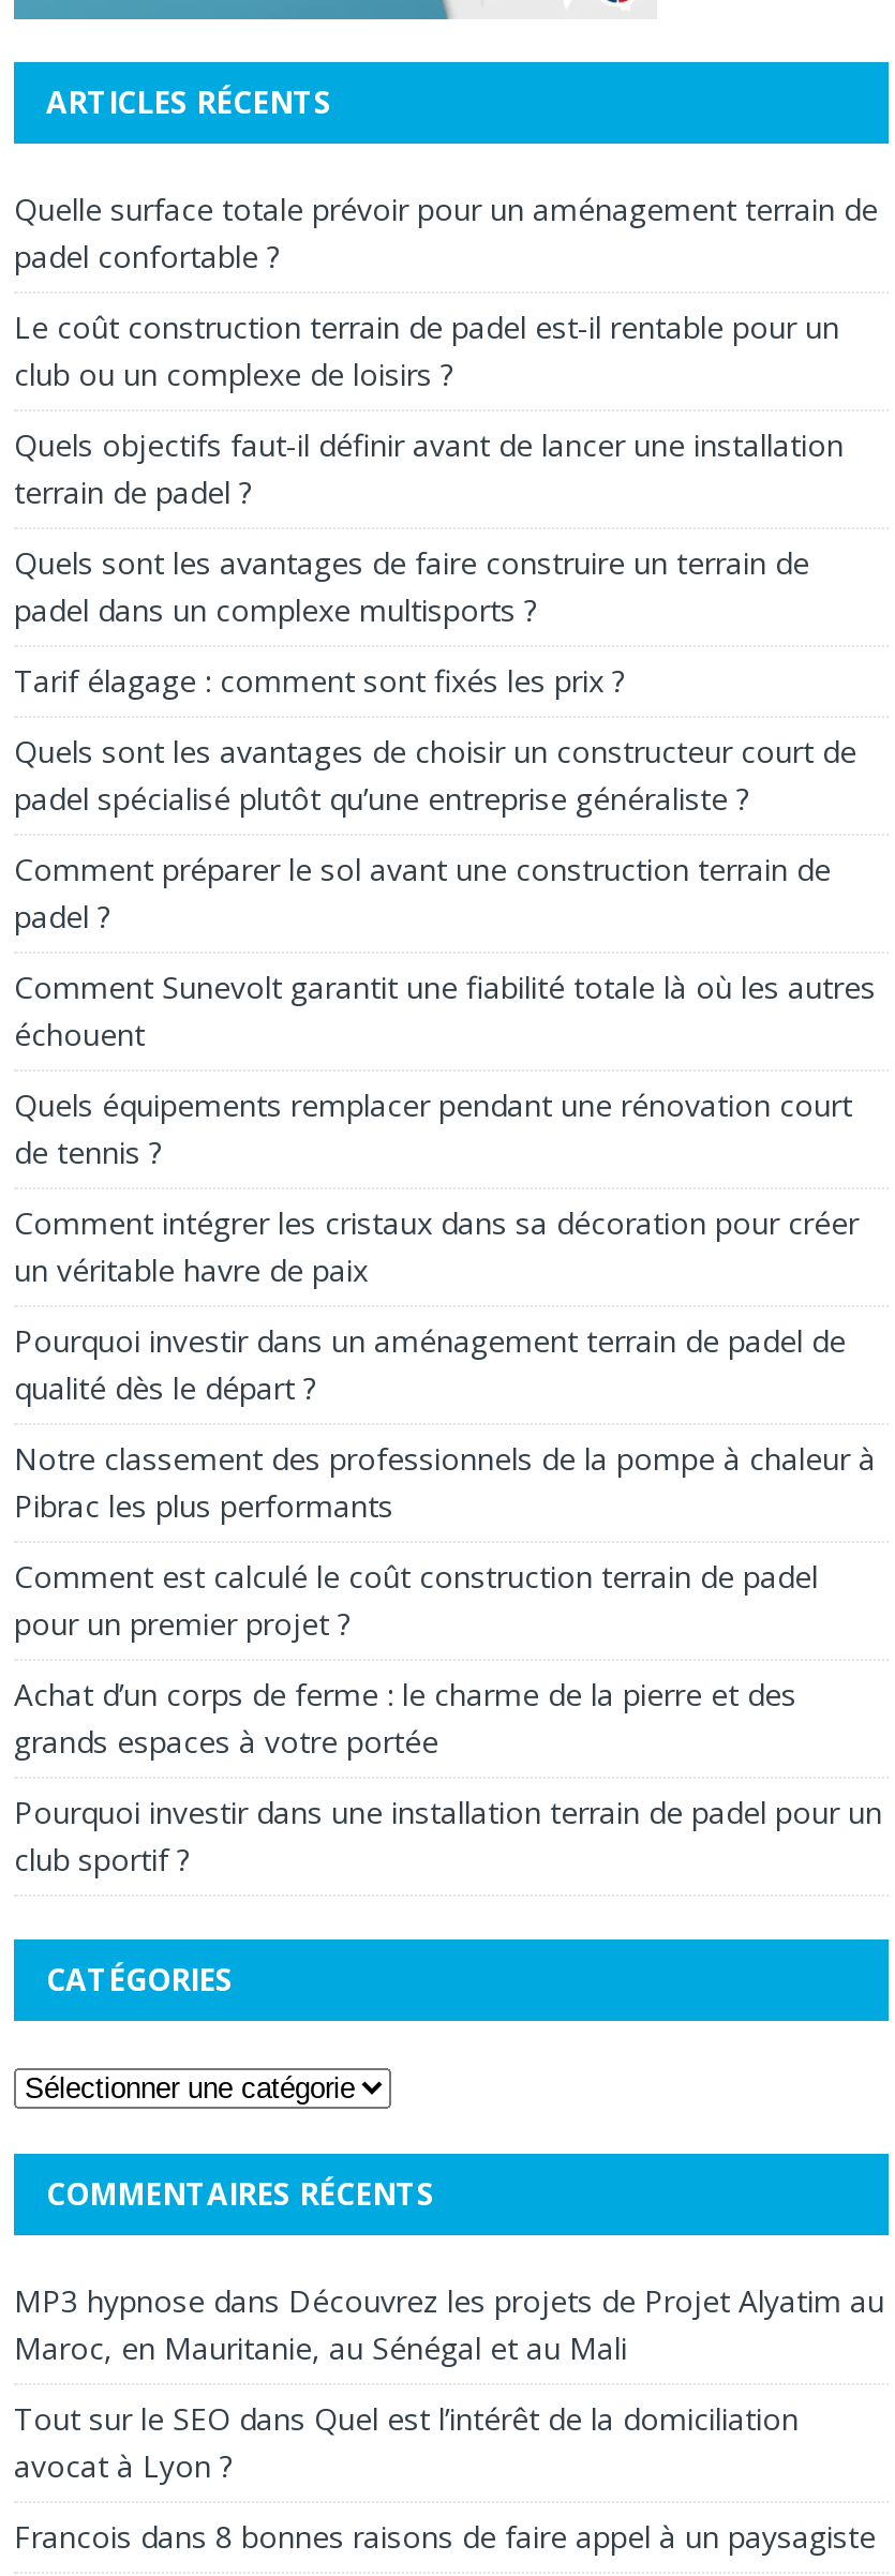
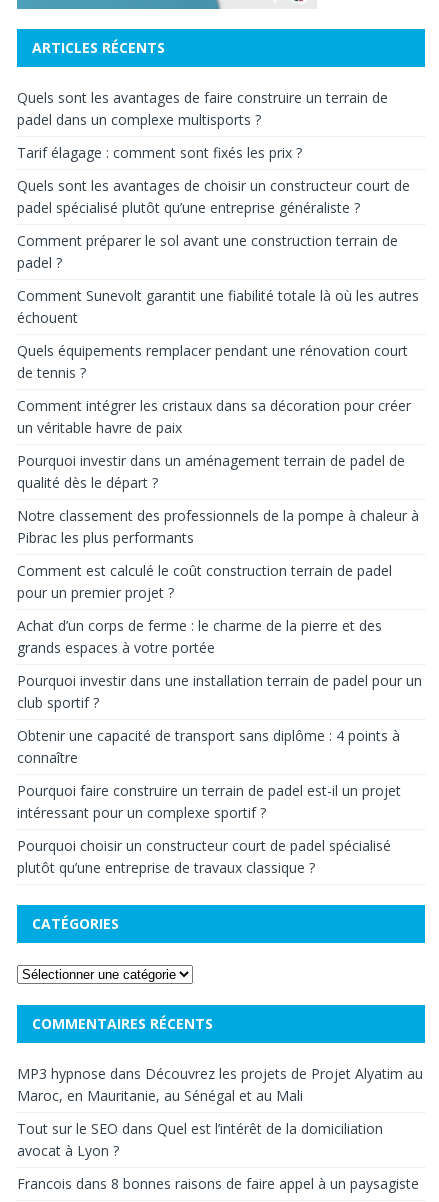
[14,189,878,512] Quelle surface totale prévoir pour un aménagement terrain de | padel confortable ? | Le coût construction terrain de padel est-il rentable pour un | club ou un complexe de loisirs ? | Quels objectifs faut-il définir avant de lancer une installation | terrain de padel ? -> none
moved [14,542,882,1879] -> [17,88,422,712]: Quels sont les avantages de faire construire un terrain de | padel dans un complexe multisports ? | Tarif élagage : comment sont fixés les prix ? | ... | Pourquoi investir dans une installation terrain de padel pour un | club sportif ?
none -> [17,726,401,877] Obtenir une capacité de transport sans diplôme : 4 points à | connaître | Pourquoi faire construire un terrain de padel est-il un projet | intéressant pour un complexe sportif ? | Pourquoi choisir un constructeur court de padel spécialisé | plutôt qu’une entreprise de travaux classique ?

